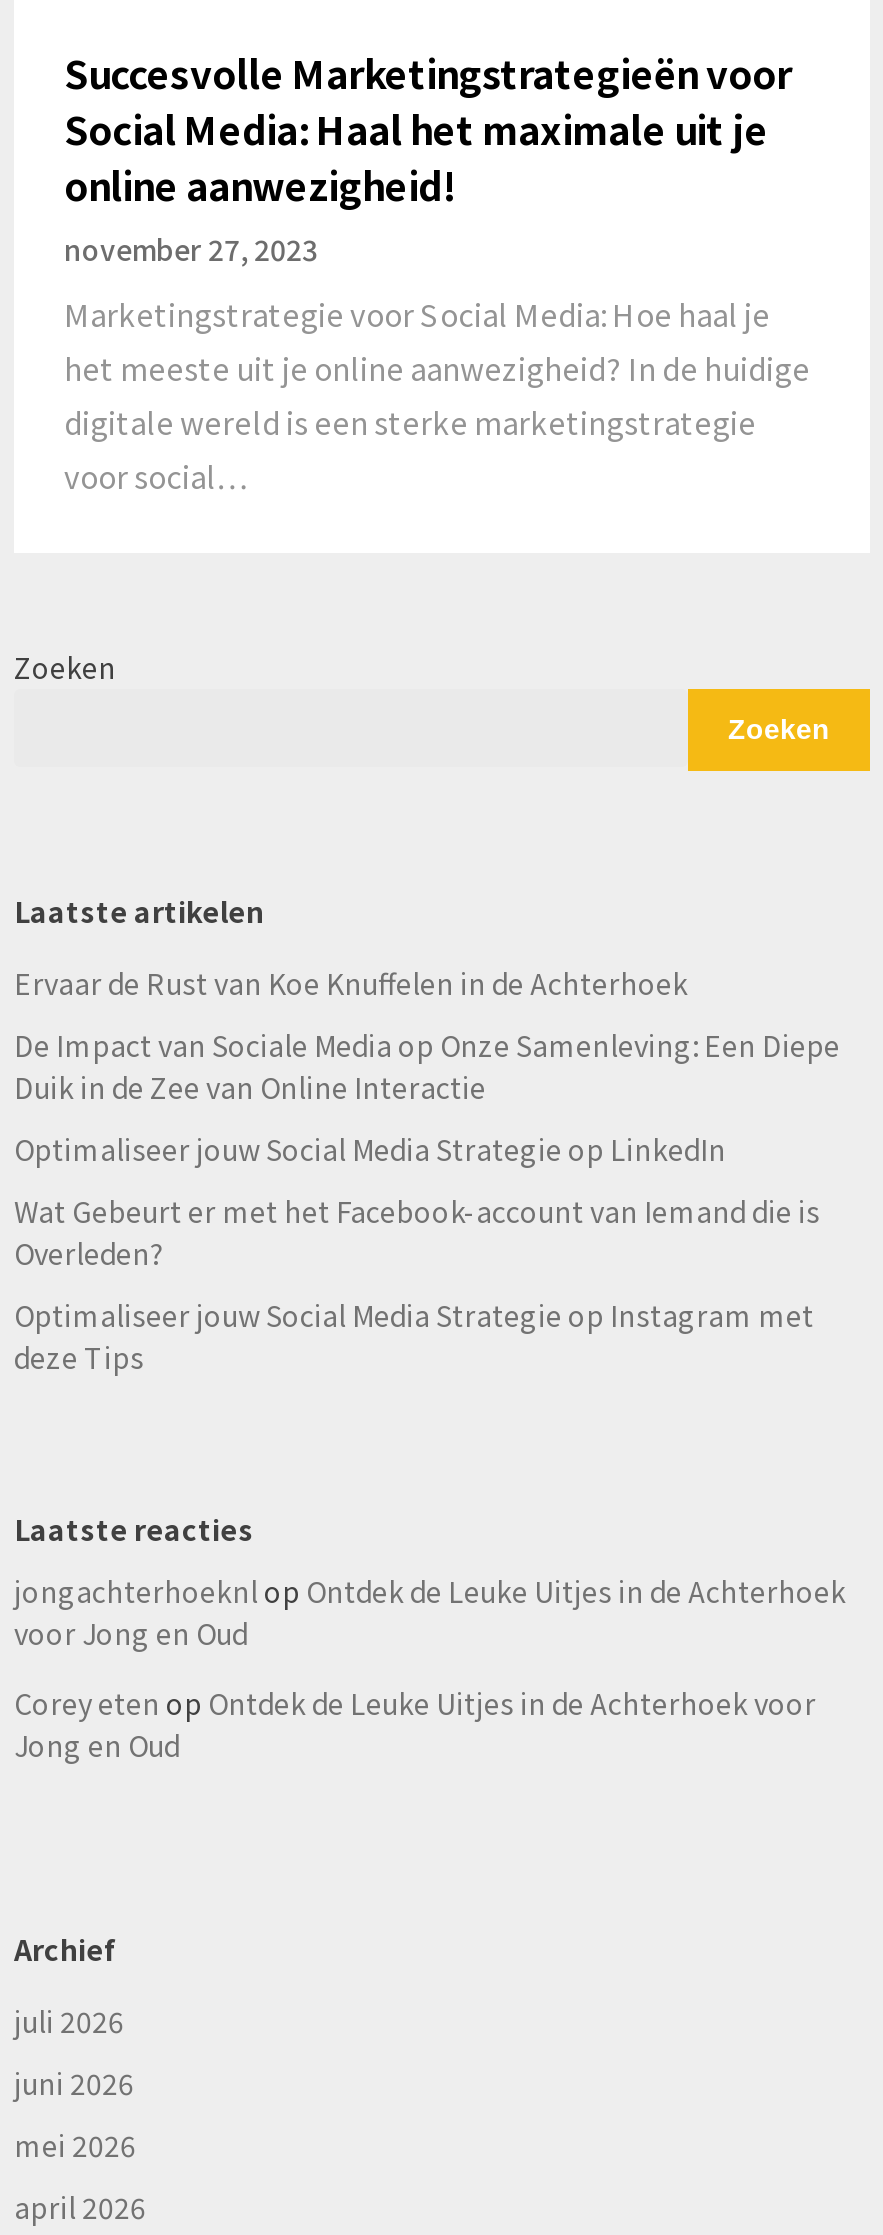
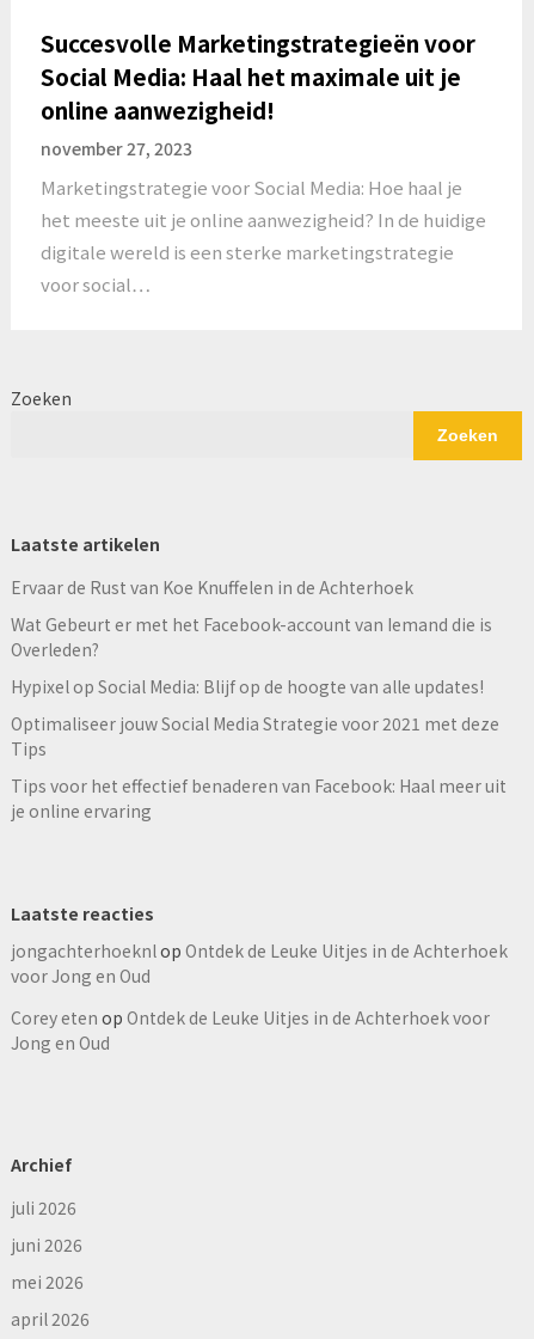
[14,1025,840,1169] De Impact van Sociale Media op Onze Samenleving: Een Diepe | Duik in de Zee van Online Interactie | Optimaliseer jouw Social Media Strategie op LinkedIn -> none
moved [14,1191,820,1273] -> [11,612,492,661]: Wat Gebeurt er met het Facebook-account van Iemand die is | Overleden?
[14,1295,814,1377] Optimaliseer jouw Social Media Strategie op Instagram met | deze Tips -> [11,674,507,823] Hypixel op Social Media: Blijf op de hoogte van alle updates! | Optimaliseer jouw Social Media Strategie voor 2021 met deze | Tips | Tips voor het effectief benaderen van Facebook: Haal meer uit | je online ervaring

